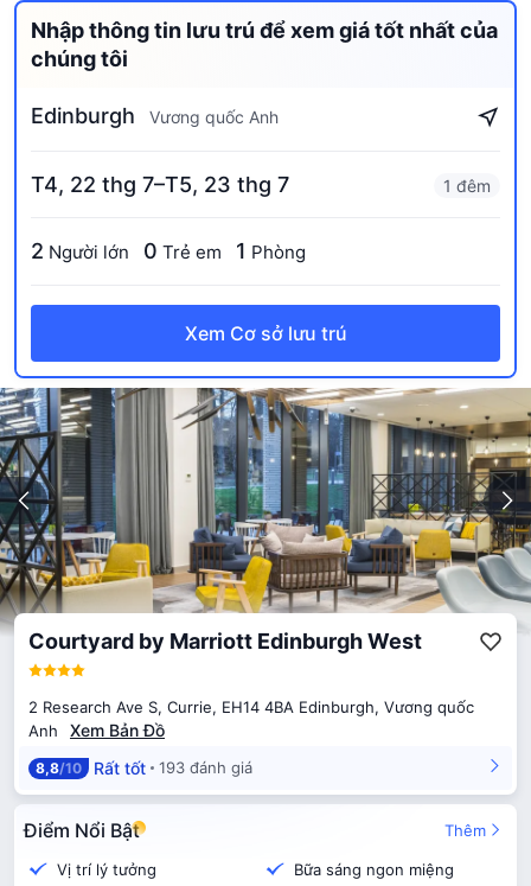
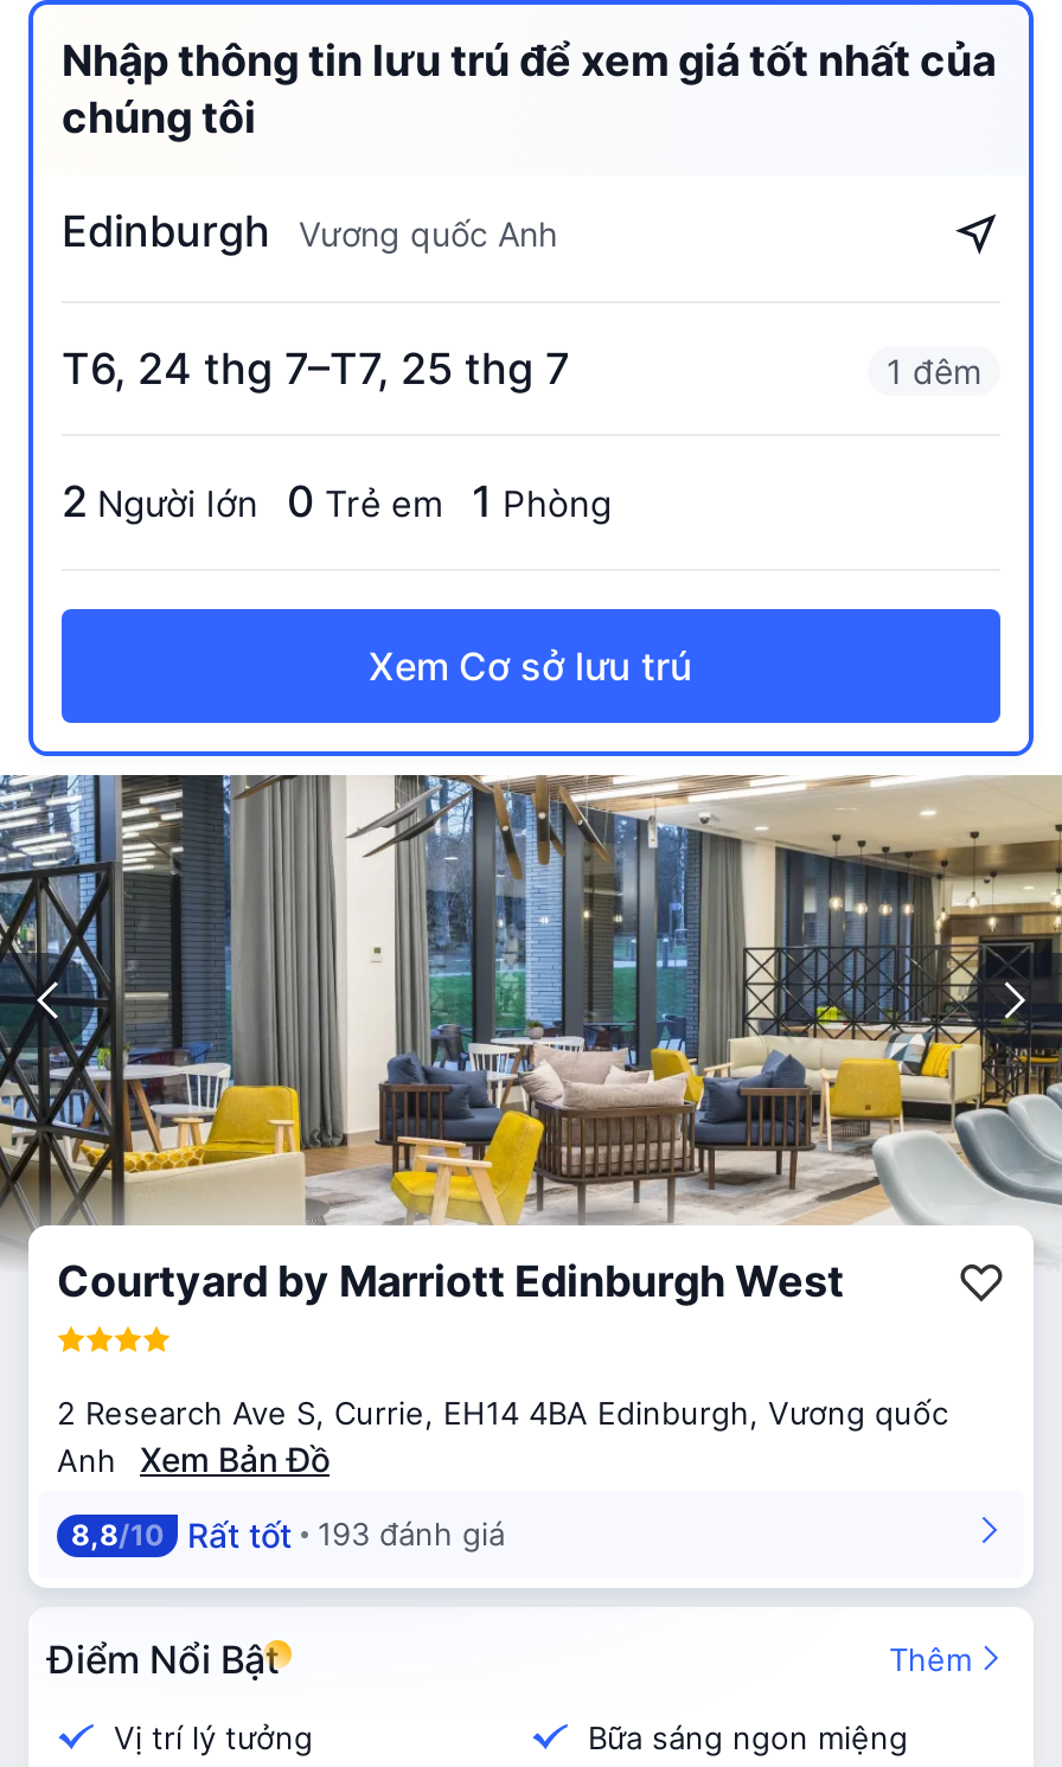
[31,172,289,197] T4, 22 thg 7–T5, 23 thg 7 -> [62,344,569,393] T6, 24 thg 7–T7, 25 thg 7

